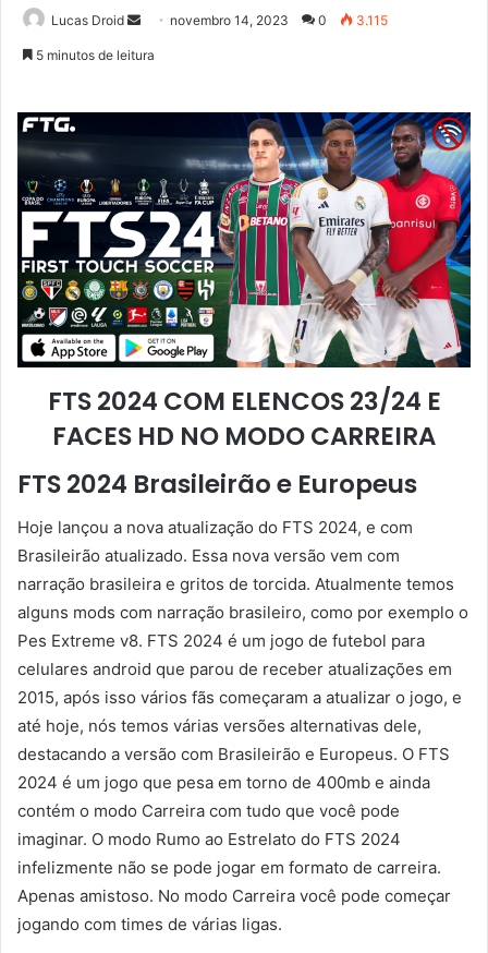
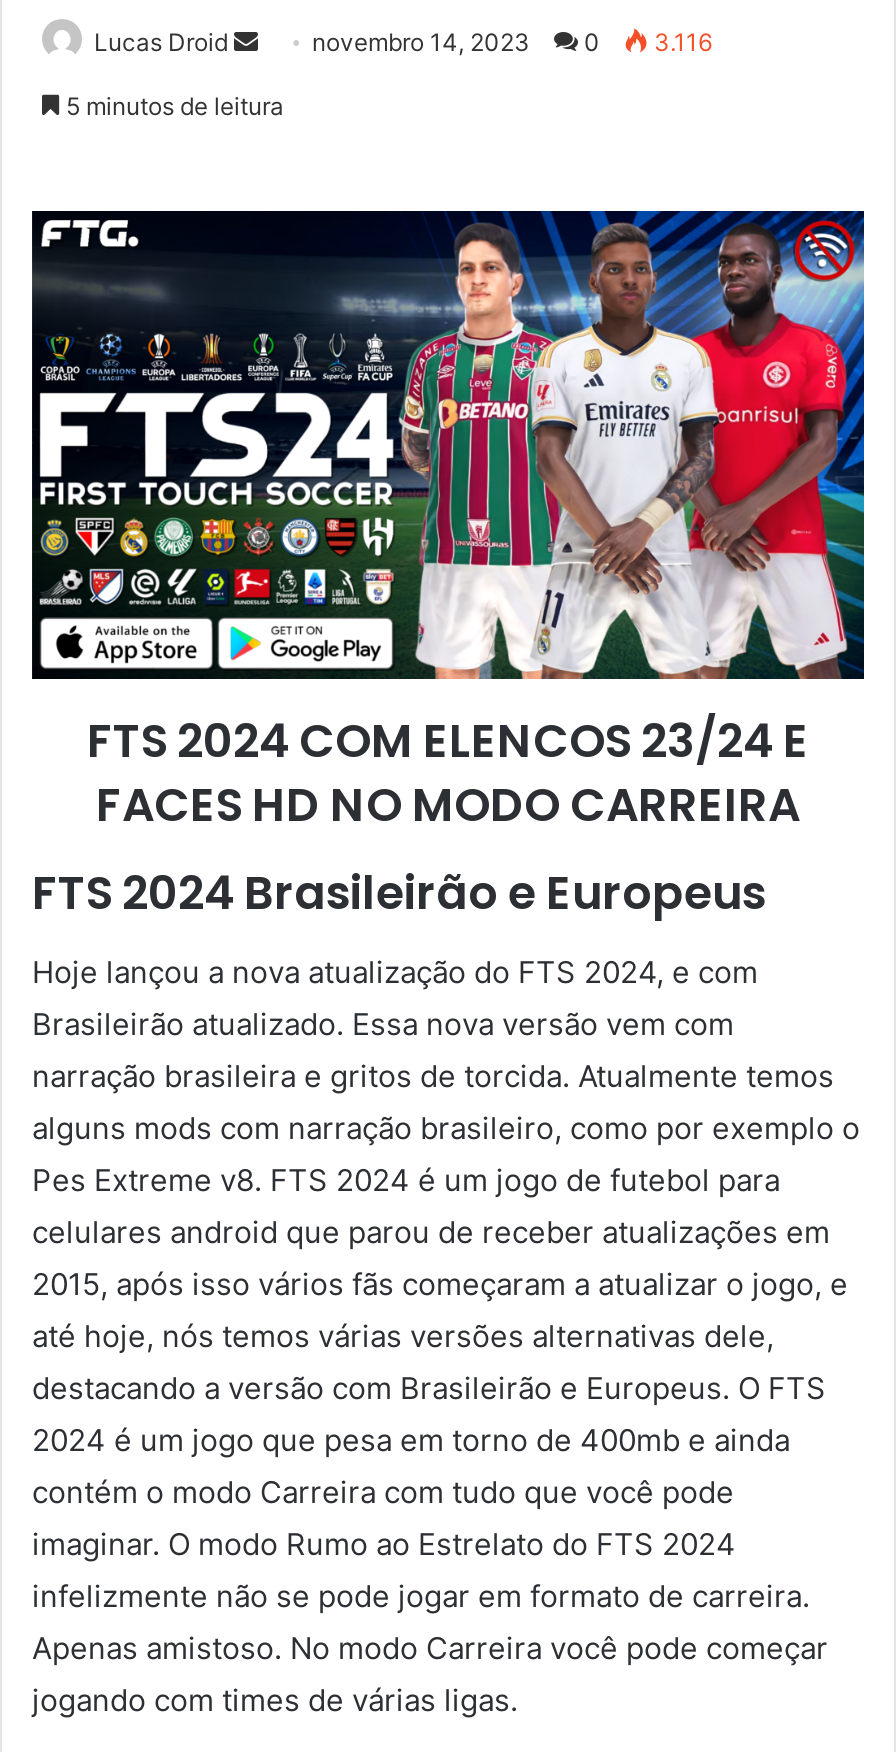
[353,12,388,28] 3.115 -> [648,27,712,57] 3.116

